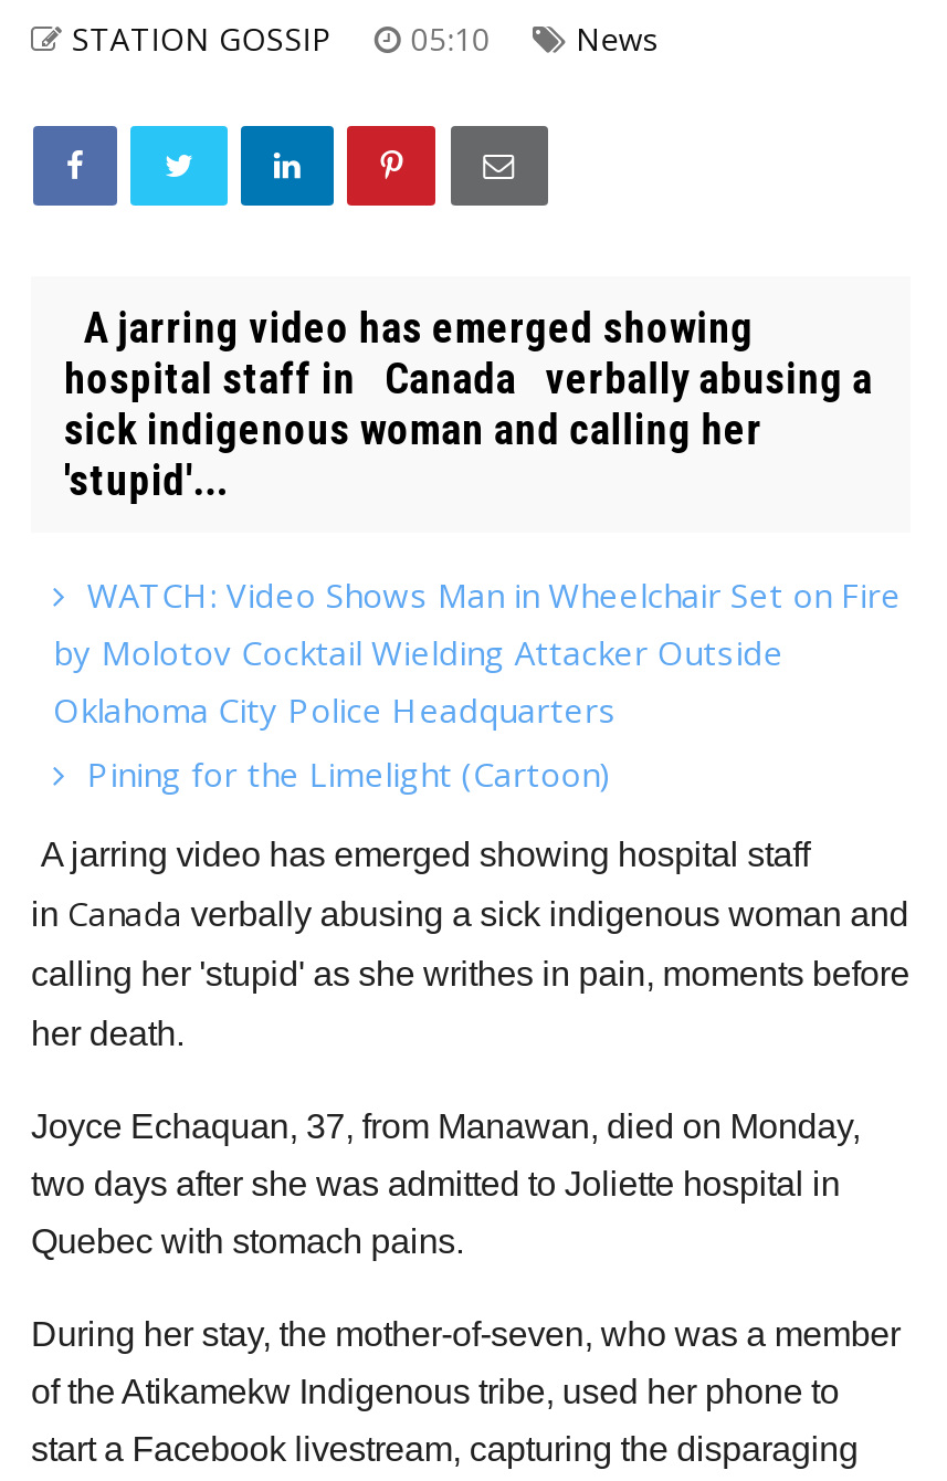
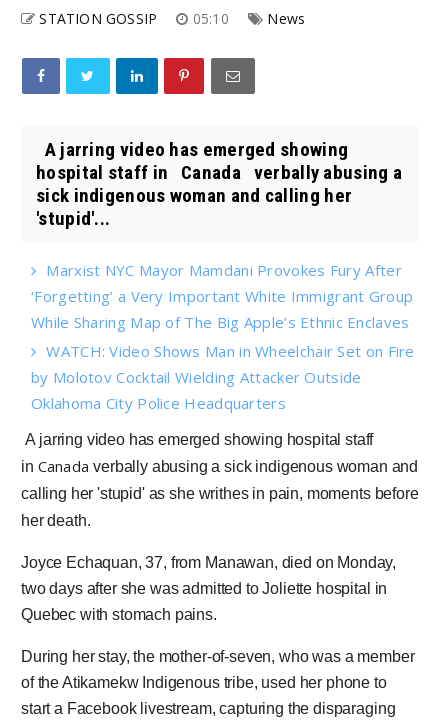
none -> [31,260,413,332] Marxist NYC Mayor Mamdani Provokes Fury After | ‘Forgetting’ a Very Important White Immigrant Group | While Sharing Map of The Big Apple’s Ethnic Enclaves
moved [53,572,901,731] -> [31,341,415,413]: WATCH: Video Shows Man in Wheelchair Set on Fire | by Molotov Cocktail Wielding Attacker Outside | Oklahoma City Police Headquarters
[87,751,611,795] Pining for the Limelight (Cartoon) -> none

